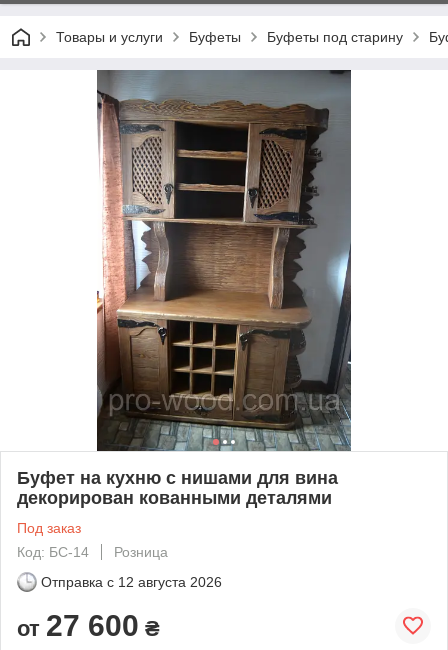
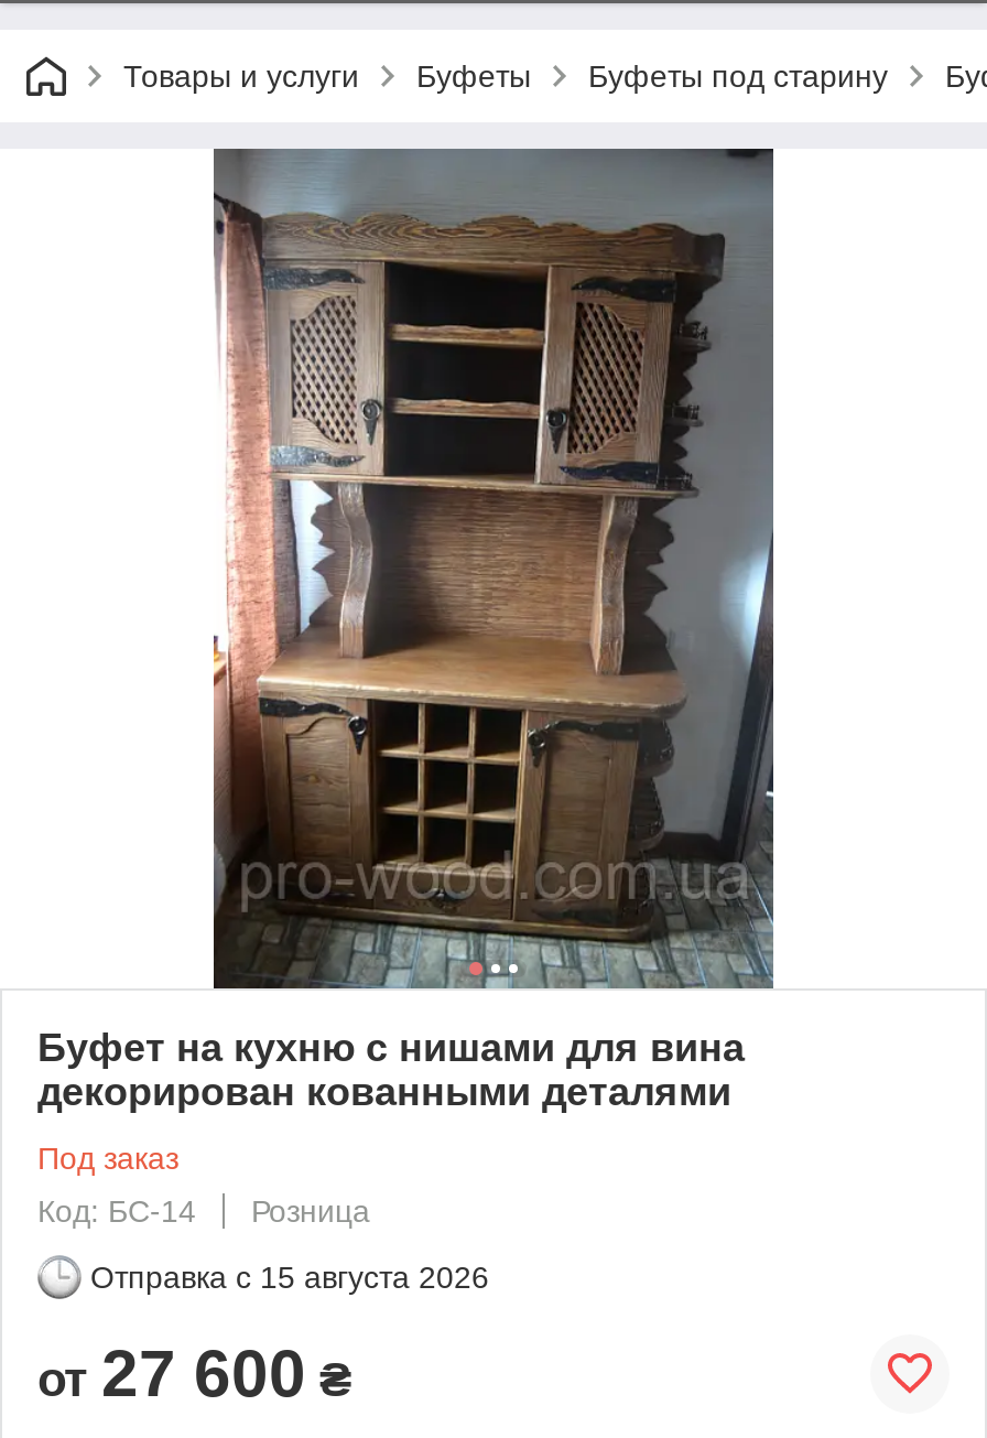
[41,574,222,590] Отправка с 12 августа 2026 -> [90,1259,489,1294] Отправка с 15 августа 2026

